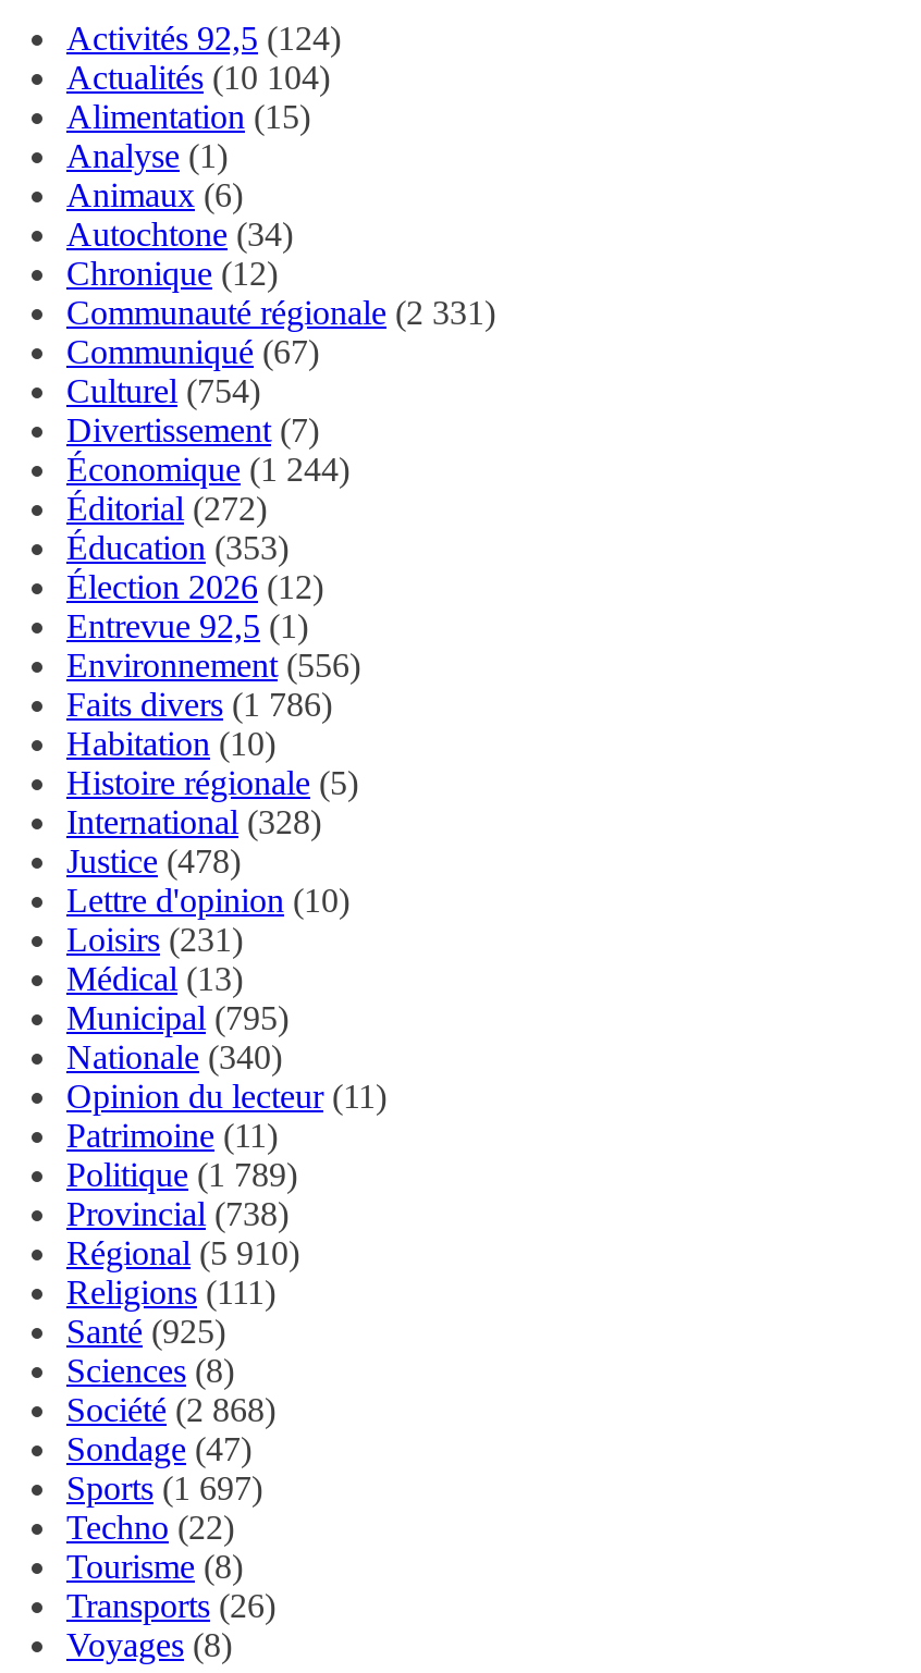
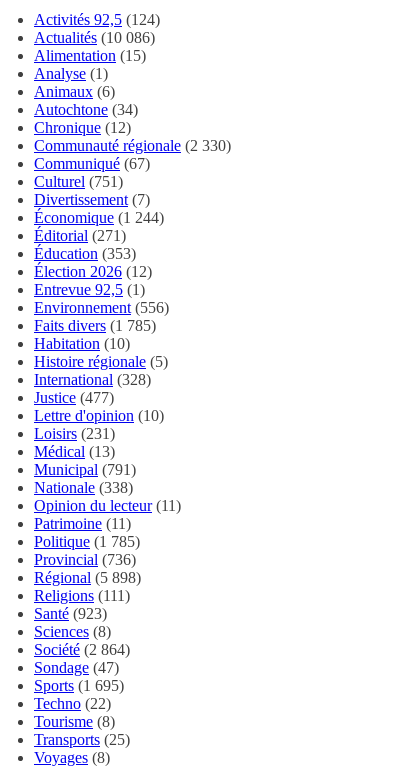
[66,58,330,95] Actualités (10 104) -> [34,29,155,46] Actualités (10 086)
[66,293,495,330] Communauté régionale (2 331) -> [34,137,231,154] Communauté régionale (2 330)
[66,372,260,409] Culturel (754) -> [34,173,123,190] Culturel (751)
[66,489,267,526] Éditorial (272) -> [34,227,126,244] Éditorial (271)
[66,685,332,722] Faits divers (1 786) -> [34,317,156,334] Faits divers (1 785)
[66,842,241,879] Justice (478) -> [34,389,114,406] Justice (477)
[66,999,288,1036] Municipal (795) -> [34,461,136,478] Municipal (791)
[66,1038,282,1075] Nationale (340) -> [34,479,133,496] Nationale (338)
[66,1155,297,1192] Politique (1 789) -> [34,533,140,550] Politique (1 785)
[66,1195,288,1232] Provincial (738) -> [34,551,136,568] Provincial (736)
[66,1234,299,1271] Régional (5 910) -> [34,569,141,586] Régional (5 898)
[66,1312,225,1349] Santé (925) -> [34,605,107,622] Santé (923)
[66,1390,275,1427] Société (2 868) -> [34,641,130,658] Société (2 864)
[66,1469,262,1506] Sports(1 697) -> [34,677,124,694] Sports(1 695)
[66,1586,275,1623] Transports(26) -> [34,731,130,748] Transports(25)

